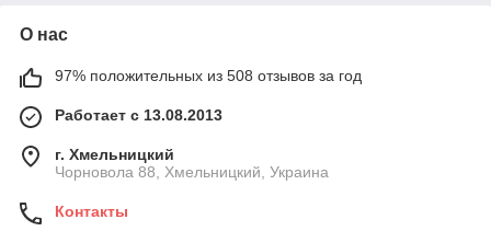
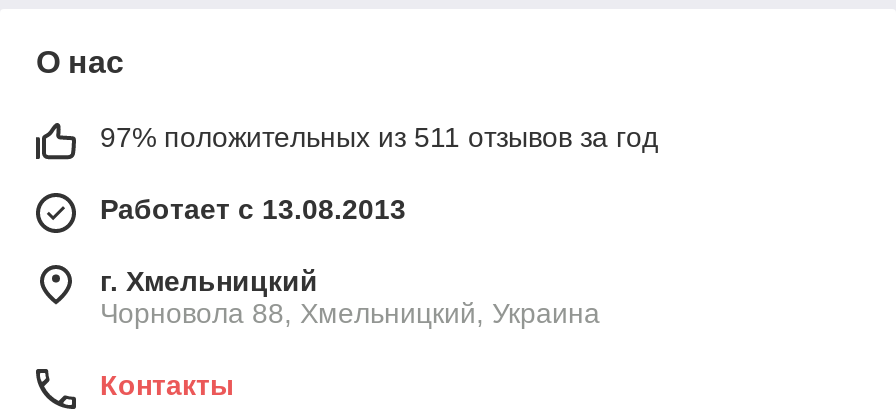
[55,67,362,84] 97% положительных из 508 отзывов за год -> [100,121,658,153] 97% положительных из 511 отзывов за год

